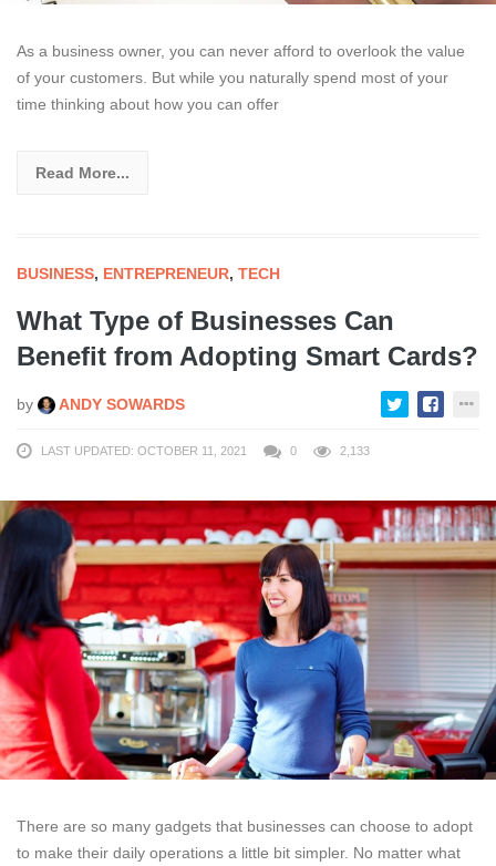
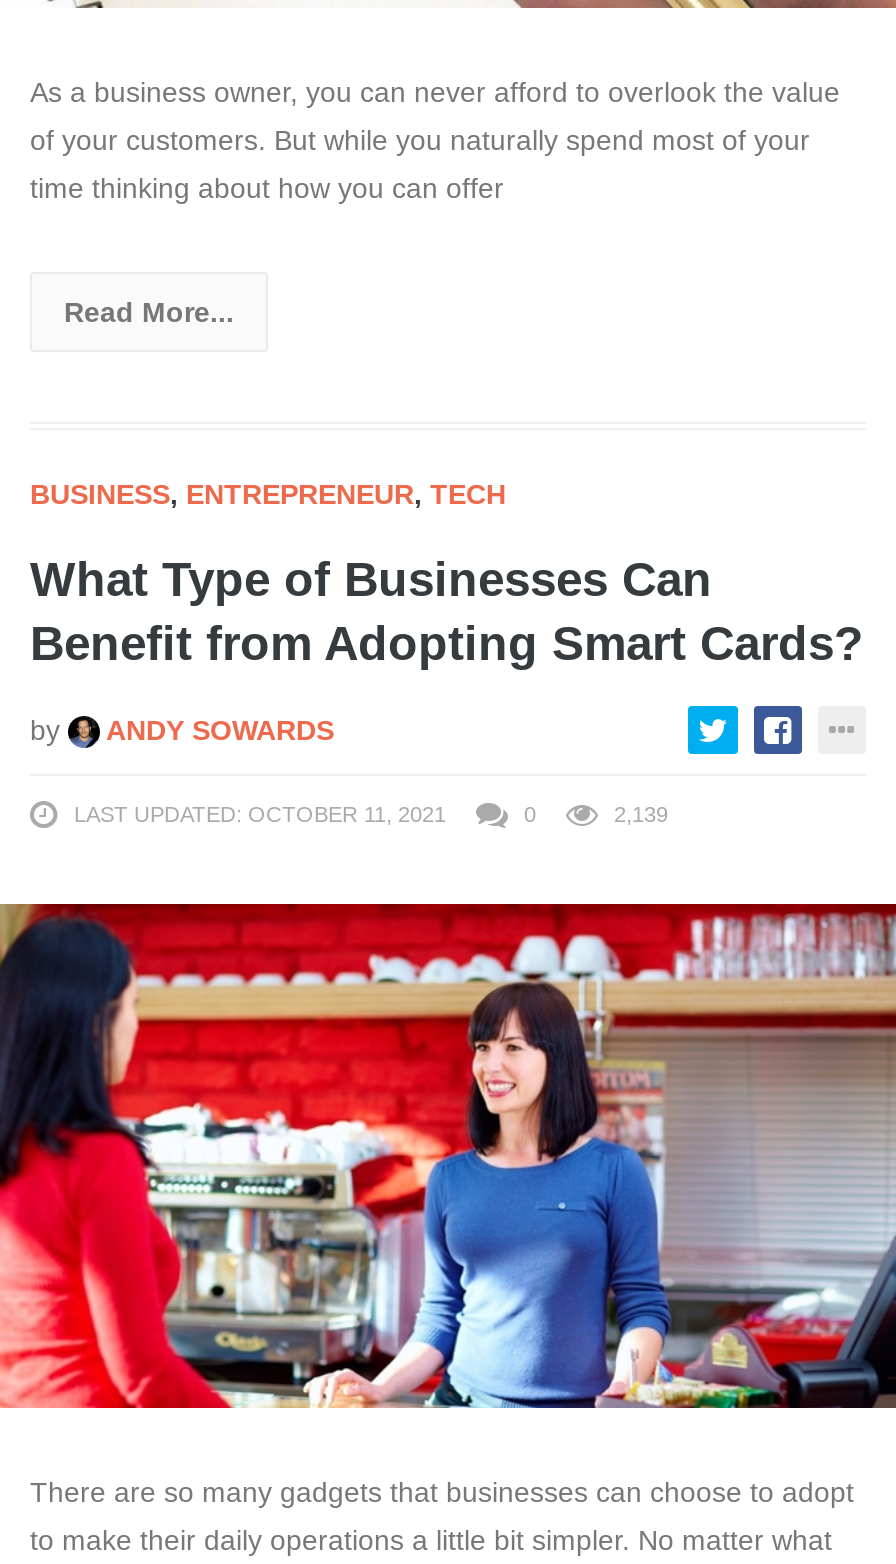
[337,444,370,457] 2,133 -> [608,802,668,826] 2,139

